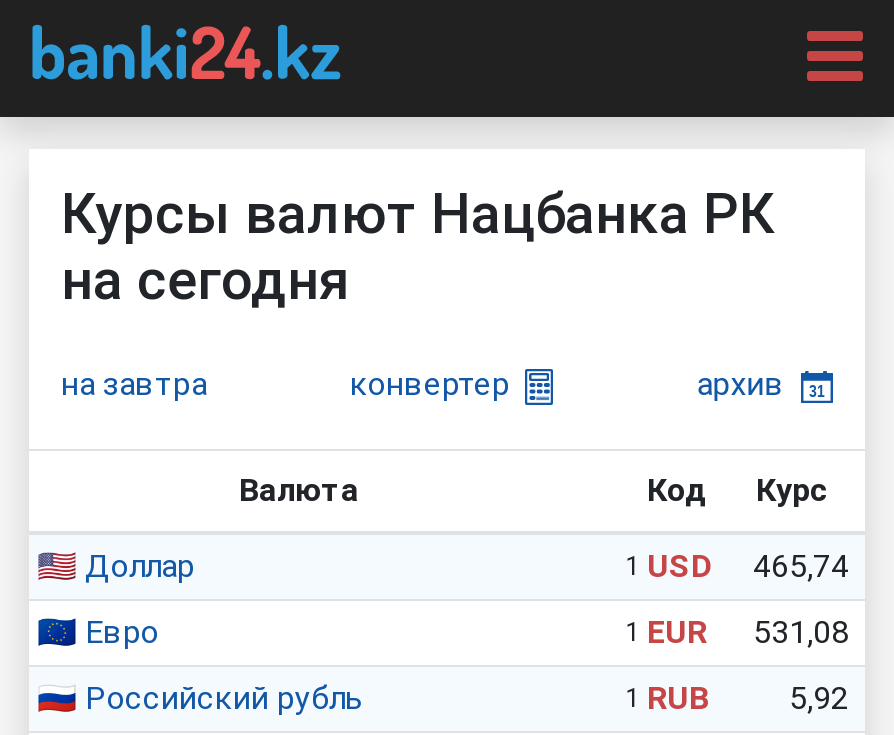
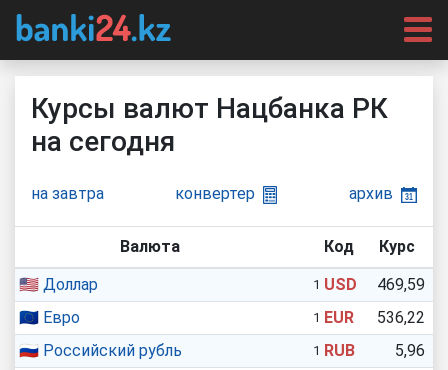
[625,547,849,585] 1 USD 465,74 -> [313,275,425,294] 1 USD 469,59
[625,613,849,651] 1 EUR 531,08 -> [313,308,425,327] 1 EUR 536,22
[789,679,849,717] 5,92 -> [395,341,425,360] 5,96

